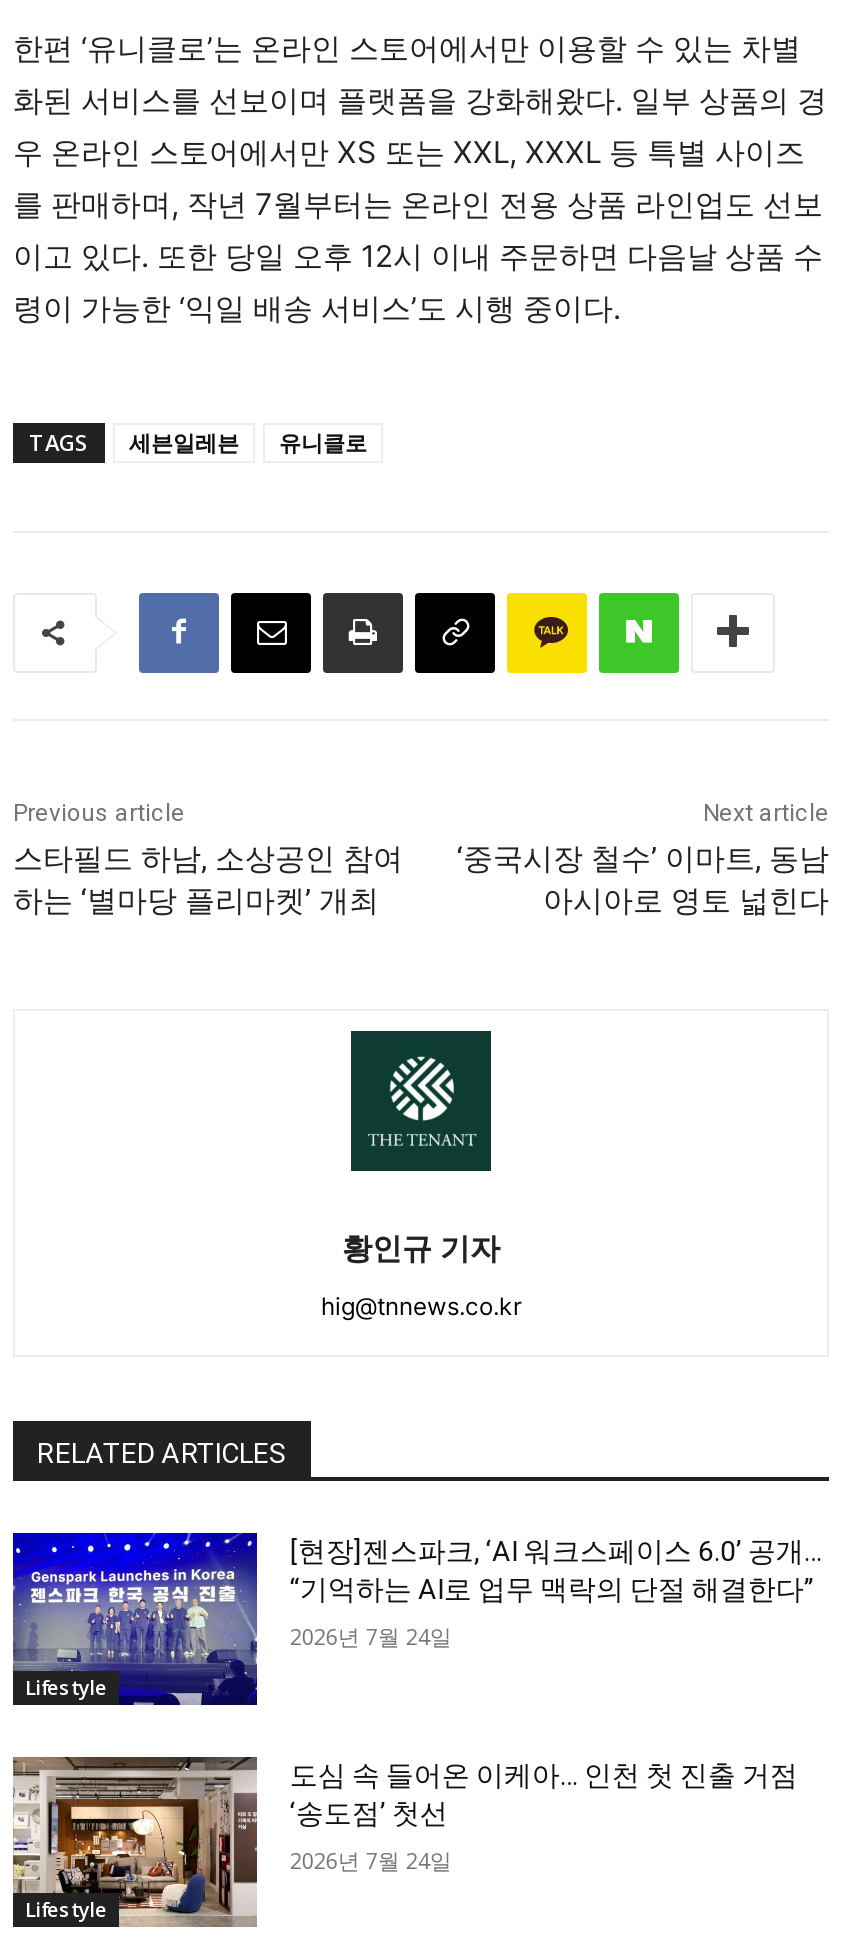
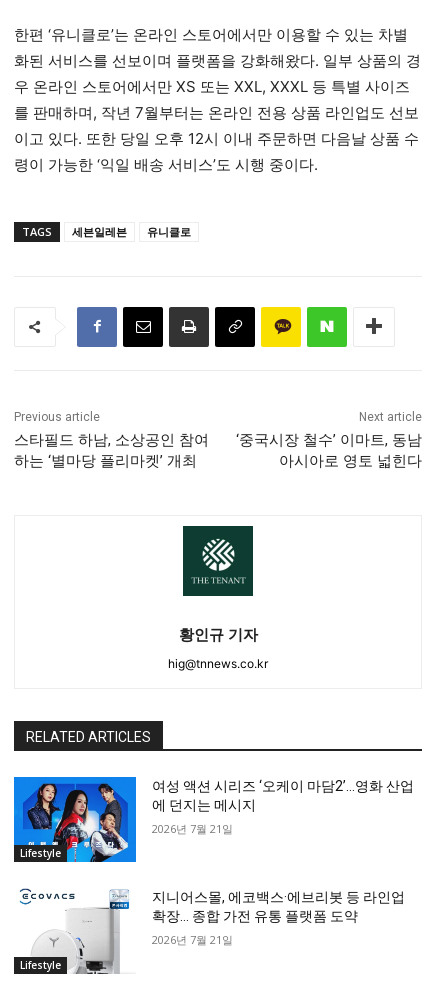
[11,1531,822,1707] [image] | [현장]젠스파크, ‘AI 워크스페이스 6.0’ 공개… | “기억하는 AI로 업무 맥락의 단절 해결한다” -> [13,776,414,863] [image] | 여성 액션 시리즈 ‘오케이 마담2’…영화 산업 | 에 던지는 메시지
[290,1621,452,1651] 2026년 7월 24일 -> [152,821,233,836] 2026년 7월 21일
[11,1755,798,1929] [image] | 도심 속 들어온 이케아… 인천 첫 진출 거점 | ‘송도점’ 첫선 -> [14,888,405,974] [image] | 지니어스몰, 에코백스·에브리봇 등 라인업 | 확장… 종합 가전 유통 플랫폼 도약
[290,1844,452,1874] 2026년 7월 24일 -> [152,932,233,947] 2026년 7월 21일

